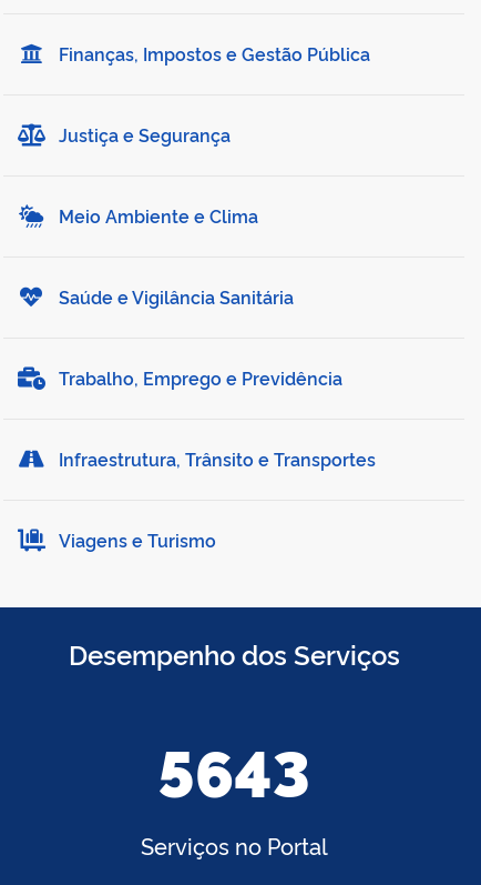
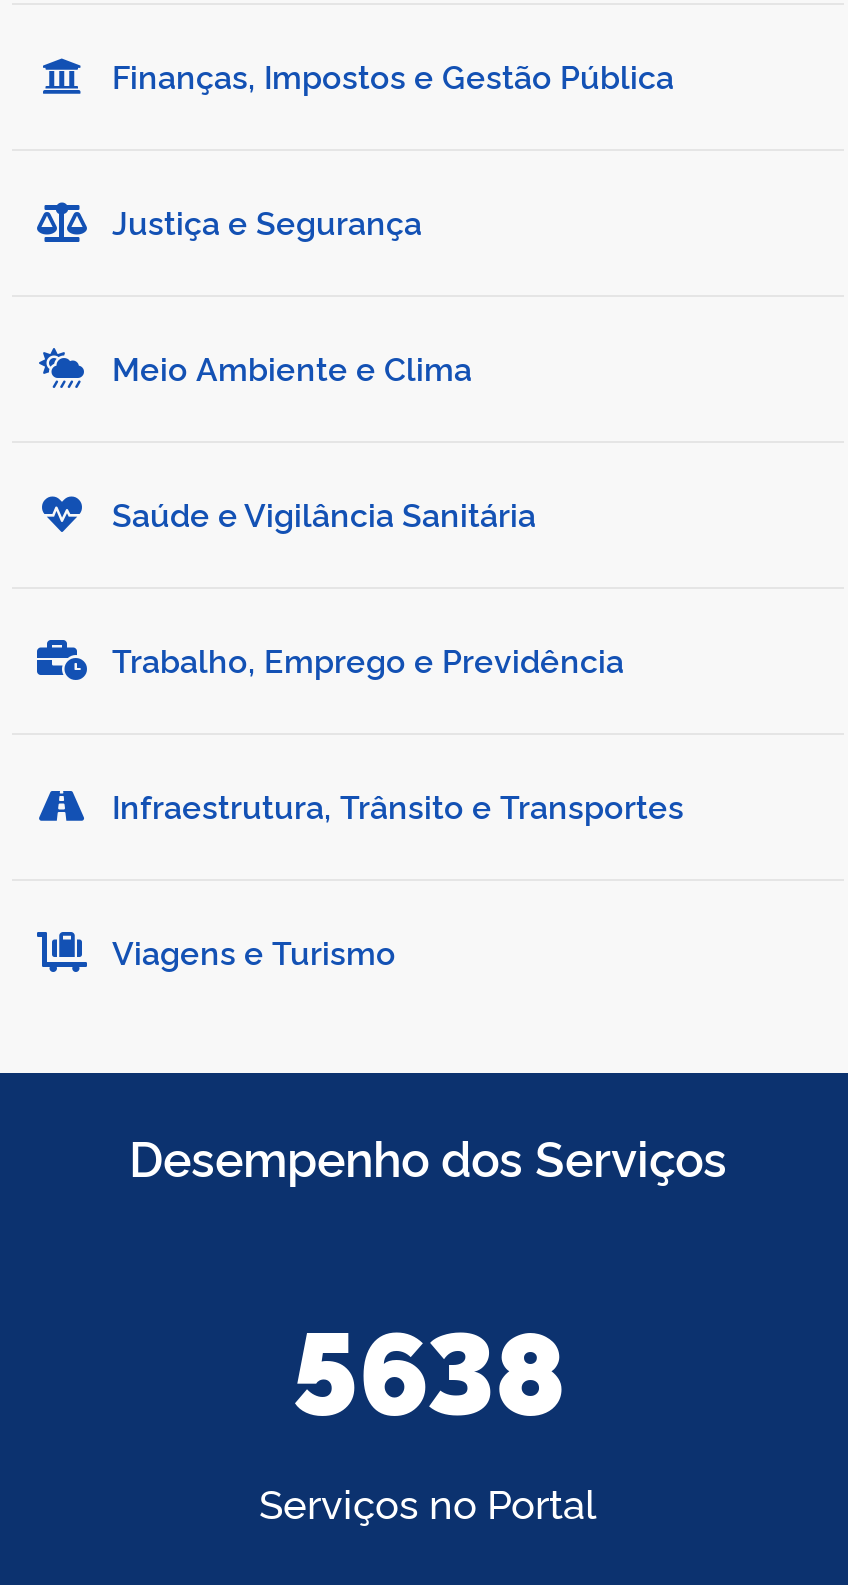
[157,725,310,814] 5643 -> [291,1285,565,1445] 5638

